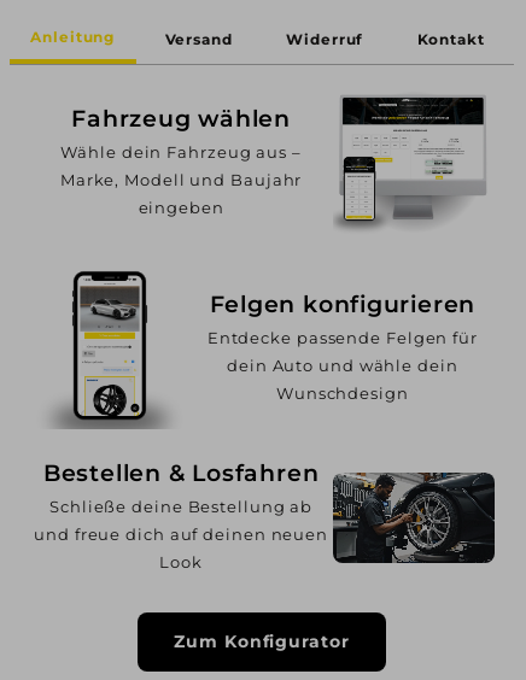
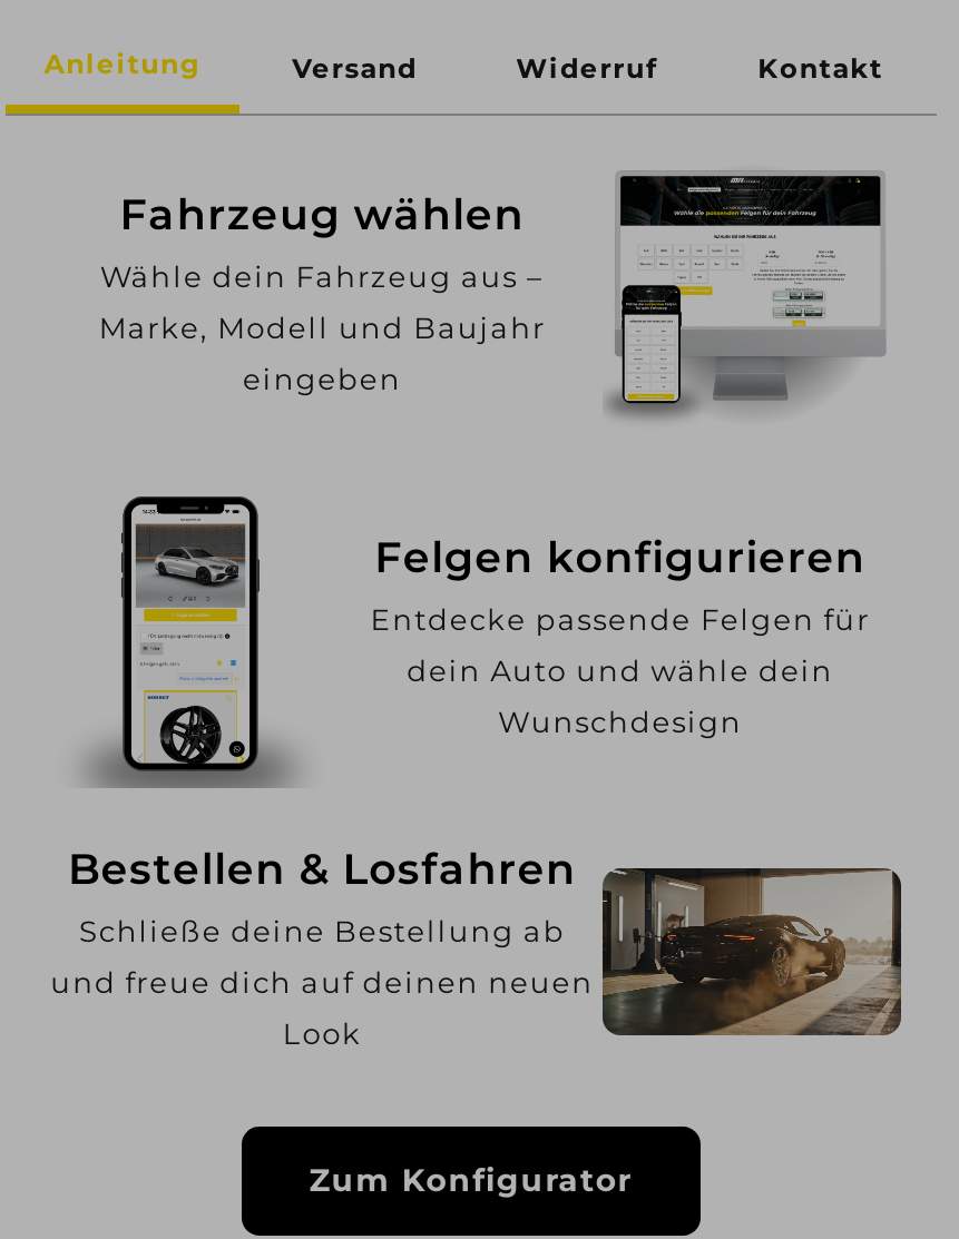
[332,471,496,564] [image] -> [603,866,903,1038] [image]

